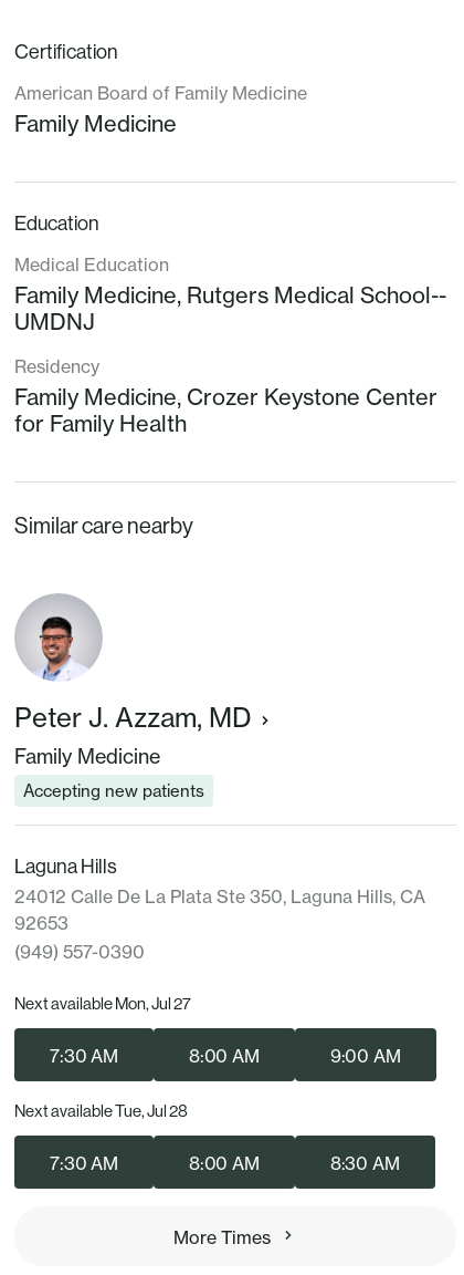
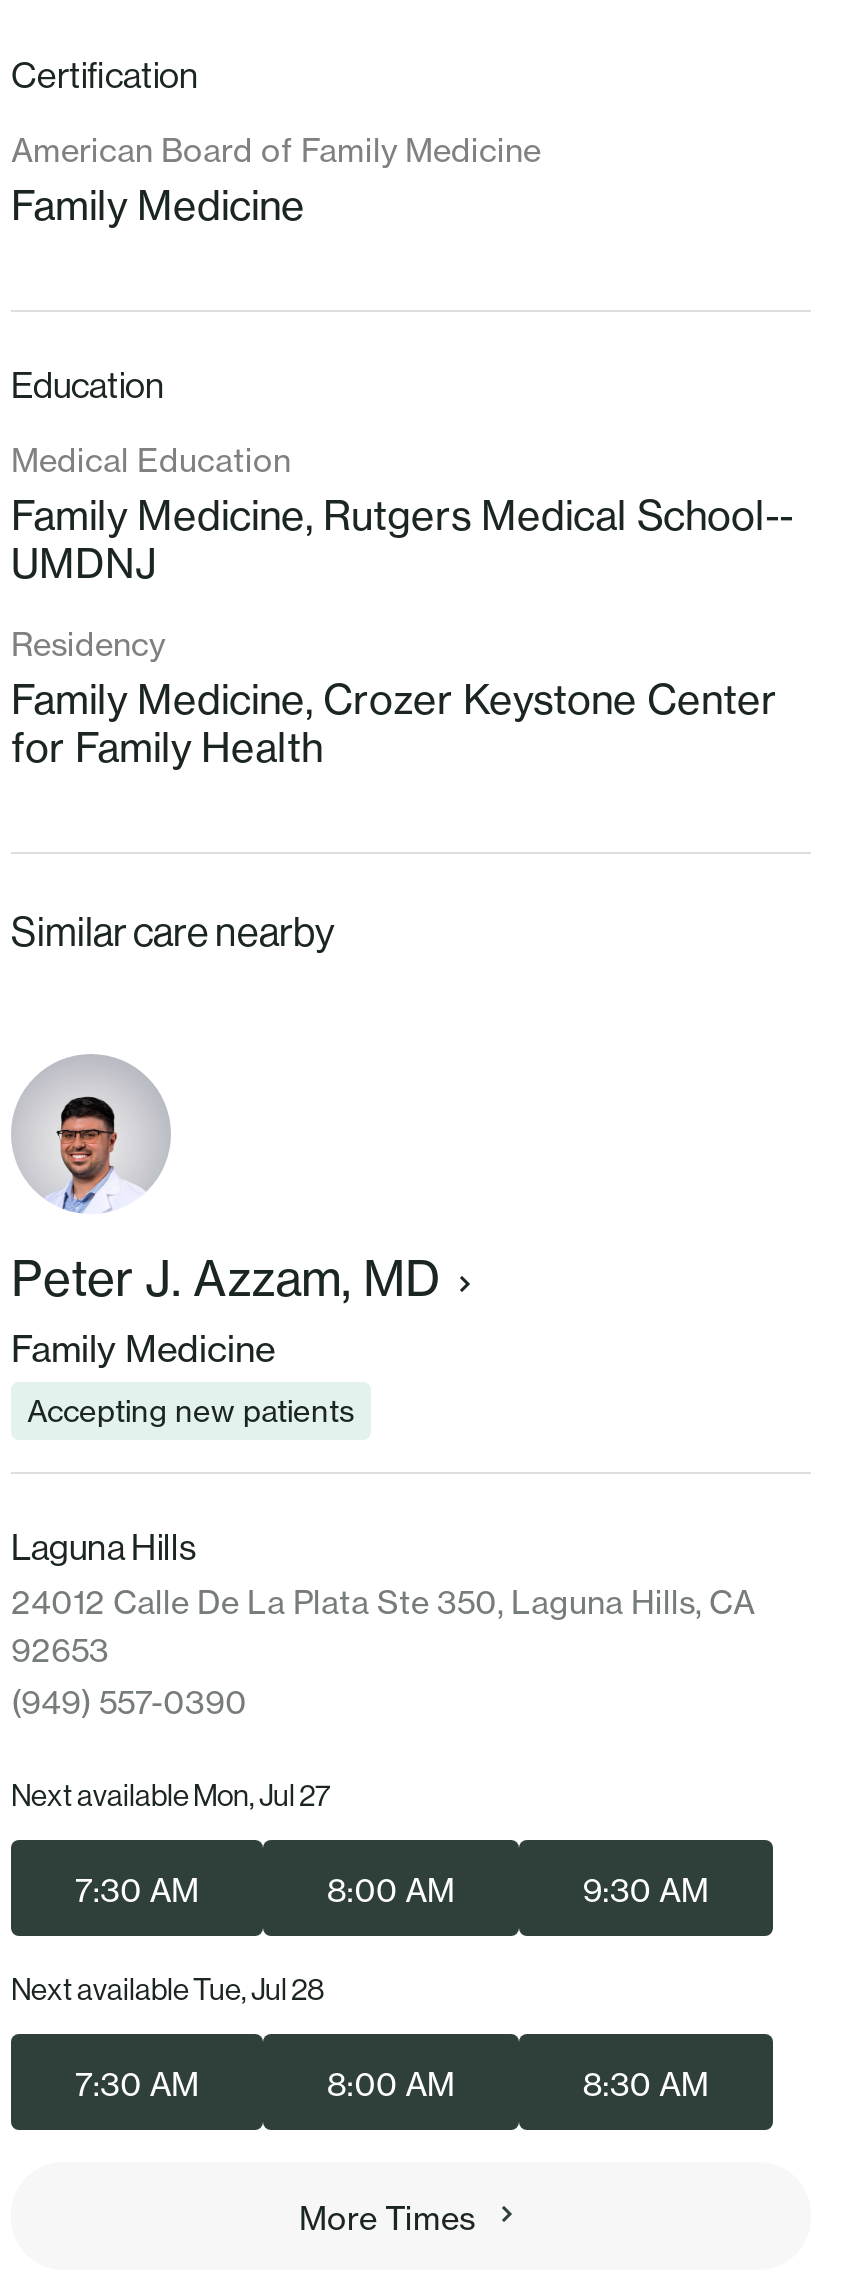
[330,1045,401,1067] 9:00 AM -> [583,1870,708,1910] 9:30 AM

